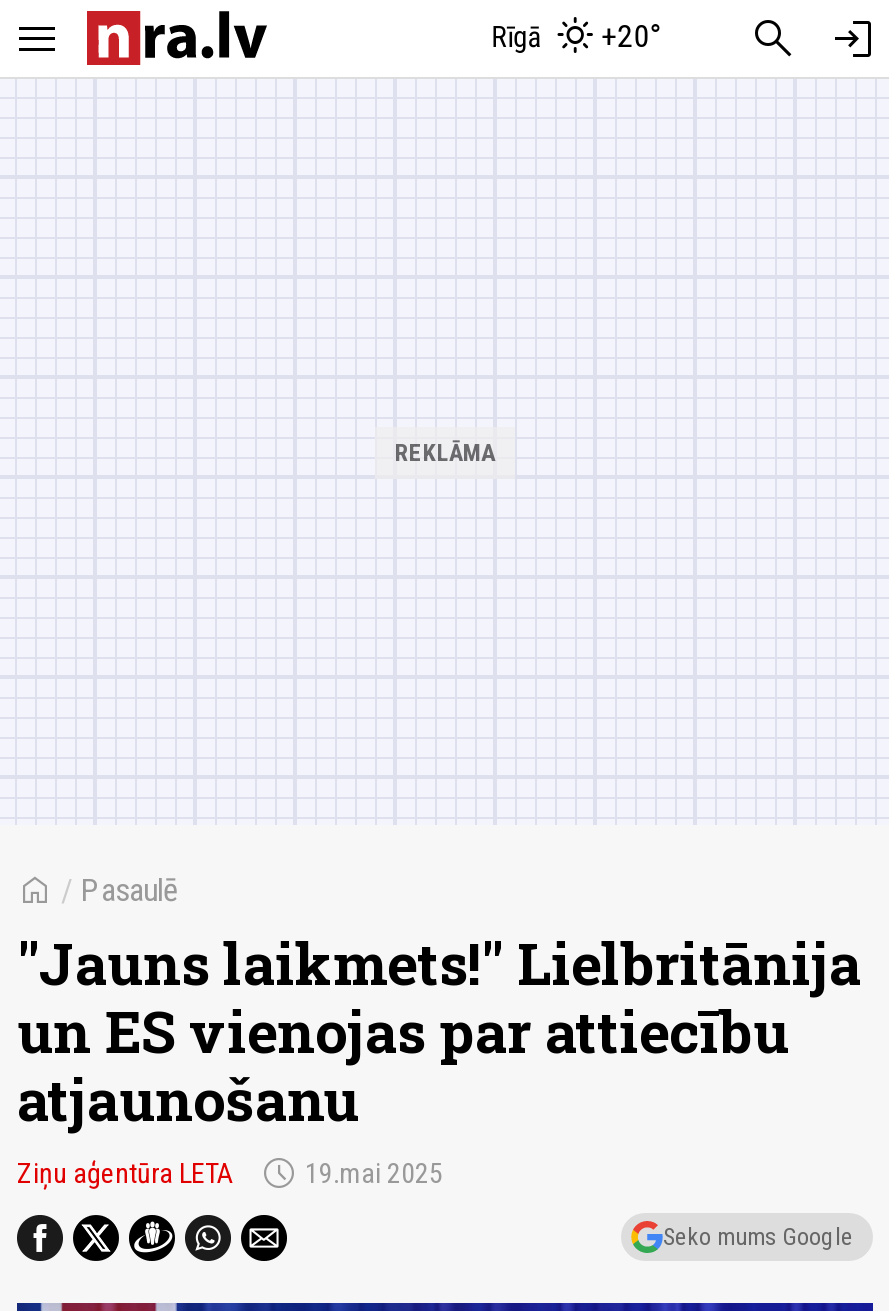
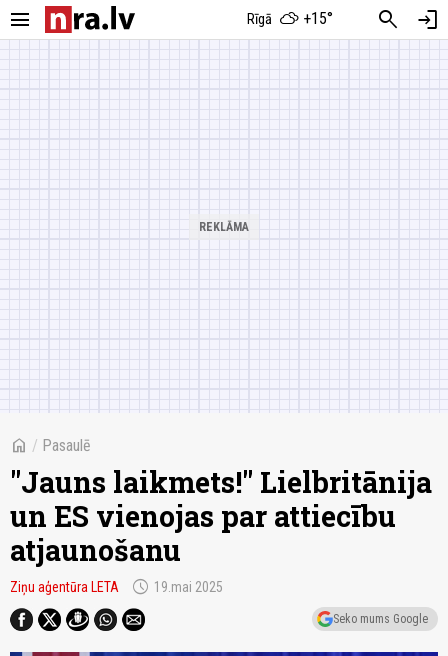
[491,17,661,55] Rīgā +20° -> [247,9,333,28] Rīgā +15°

